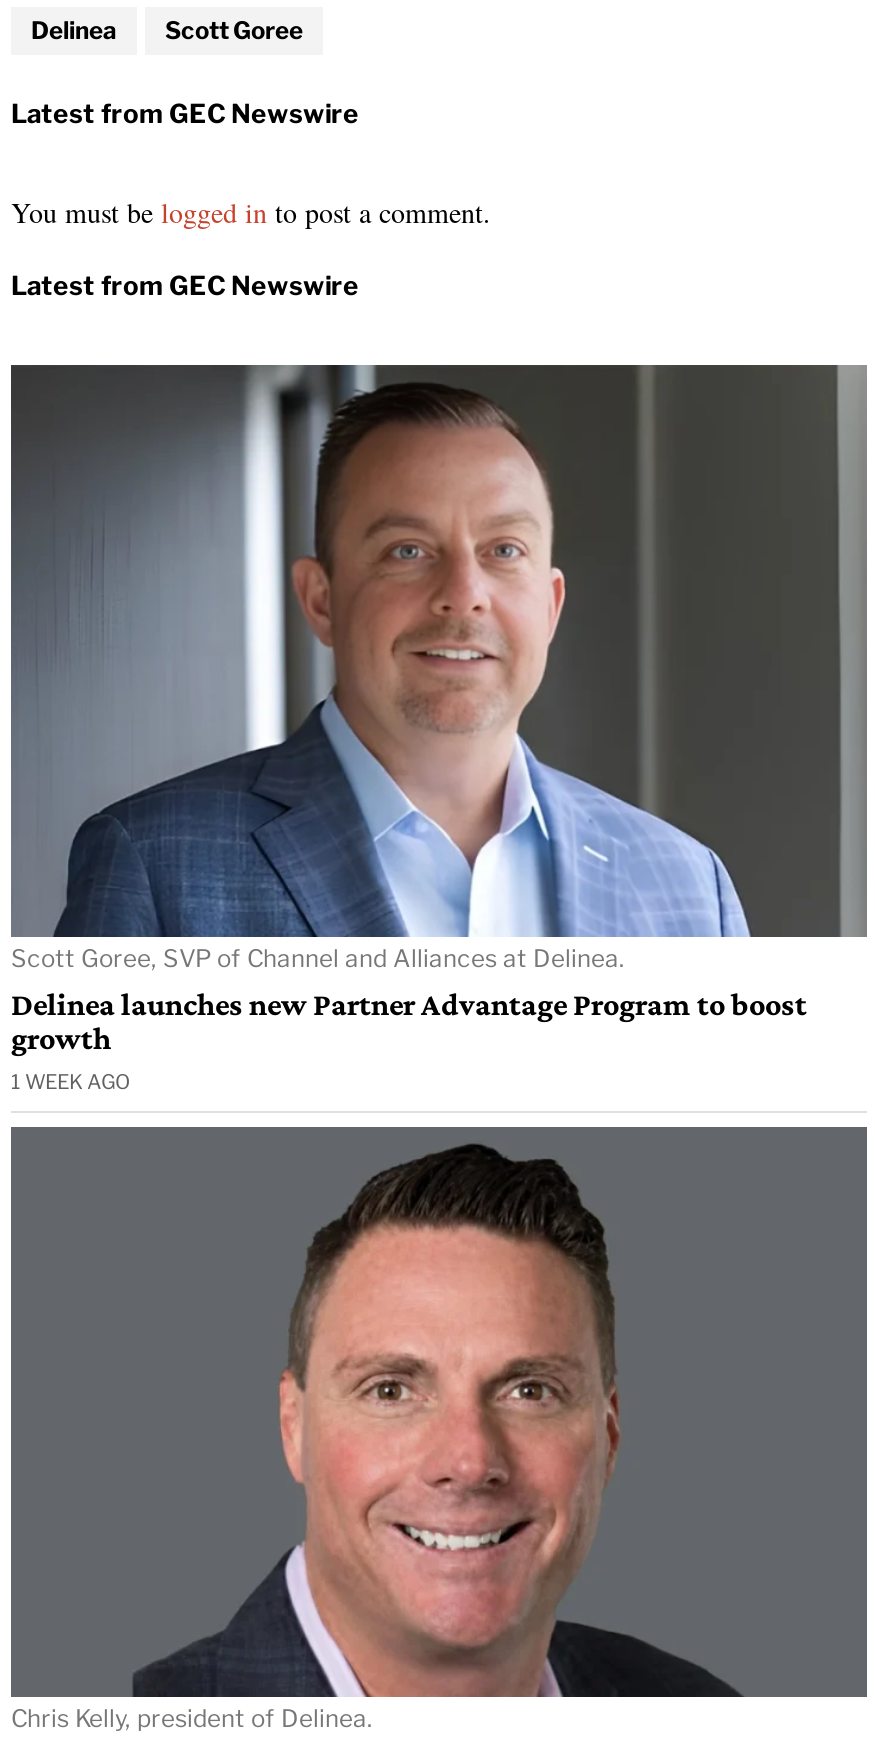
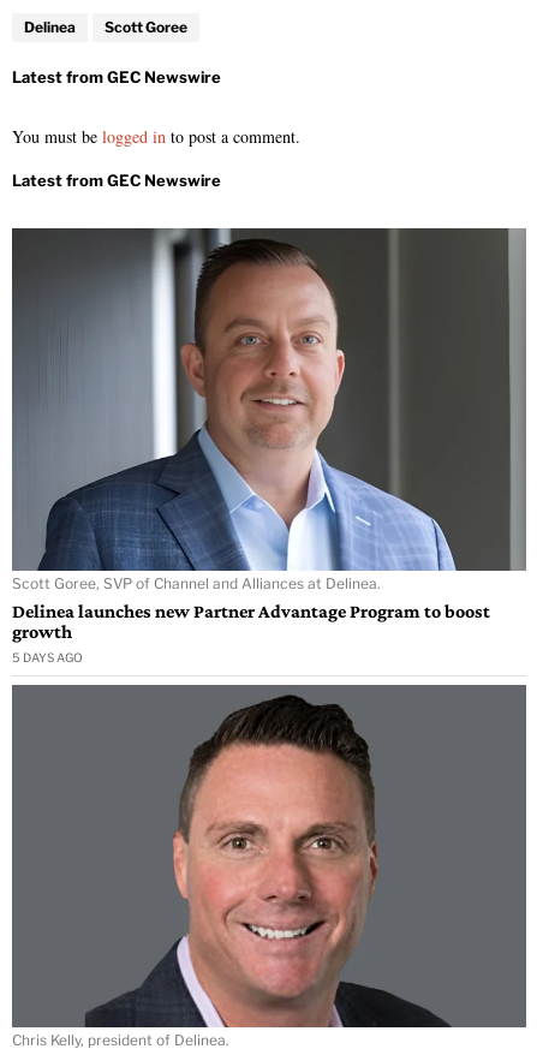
[11,1068,131,1092] 1 WEEK AGO -> [12,650,83,664] 5 DAYS AGO

